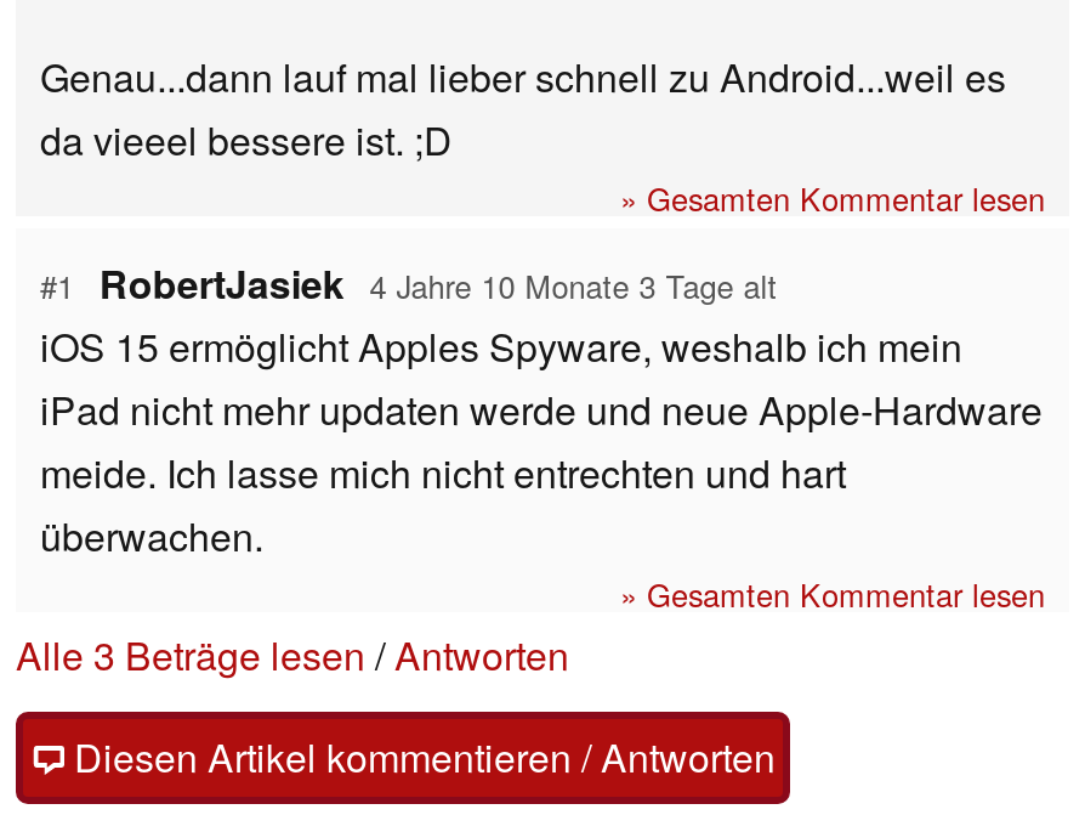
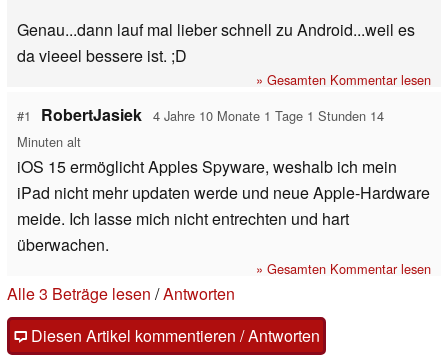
[40,255,777,311] #1 RobertJasiek 4 Jahre 10 Monate 3 Tage alt -> [17,103,384,151] #1 RobertJasiek 4 Jahre 10 Monate 1 Tage 1 Stunden 14 | Minuten alt

